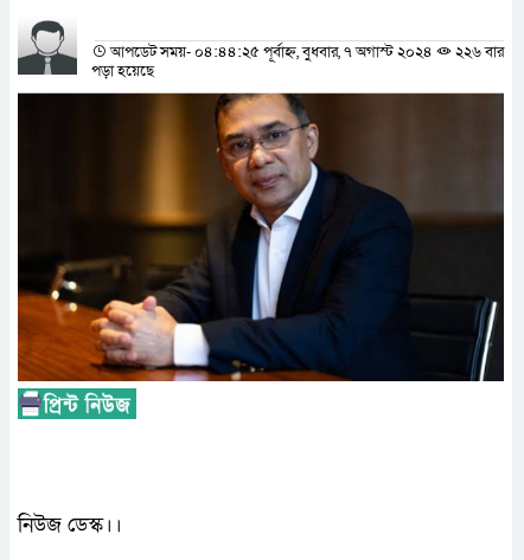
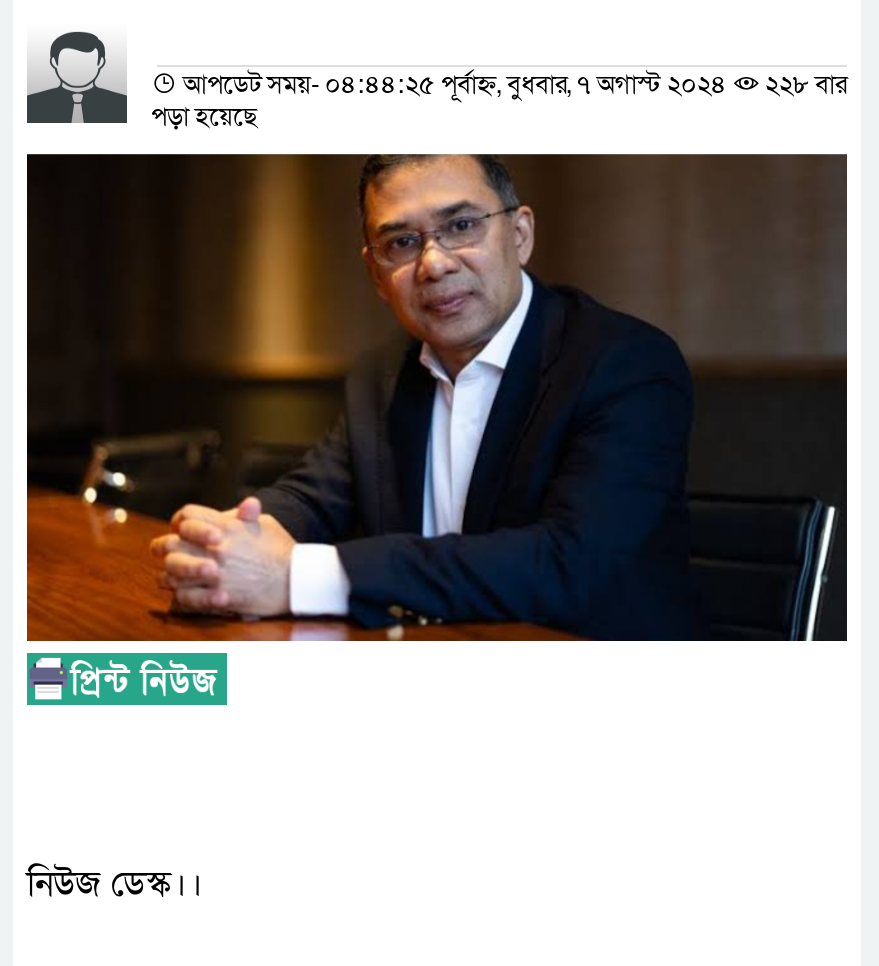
[107,41,504,63] আপডেট সময়- ০৪:৪৪:২৫ পূর্বাহ্ন, বুধবার, ৭ অগাস্ট ২০২৪ ২২৬ বার -> [177,67,847,103] আপডেট সময়- ০৪:৪৪:২৫ পূর্বাহ্ন, বুধবার, ৭ অগাস্ট ২০২৪ ২২৮ বার

